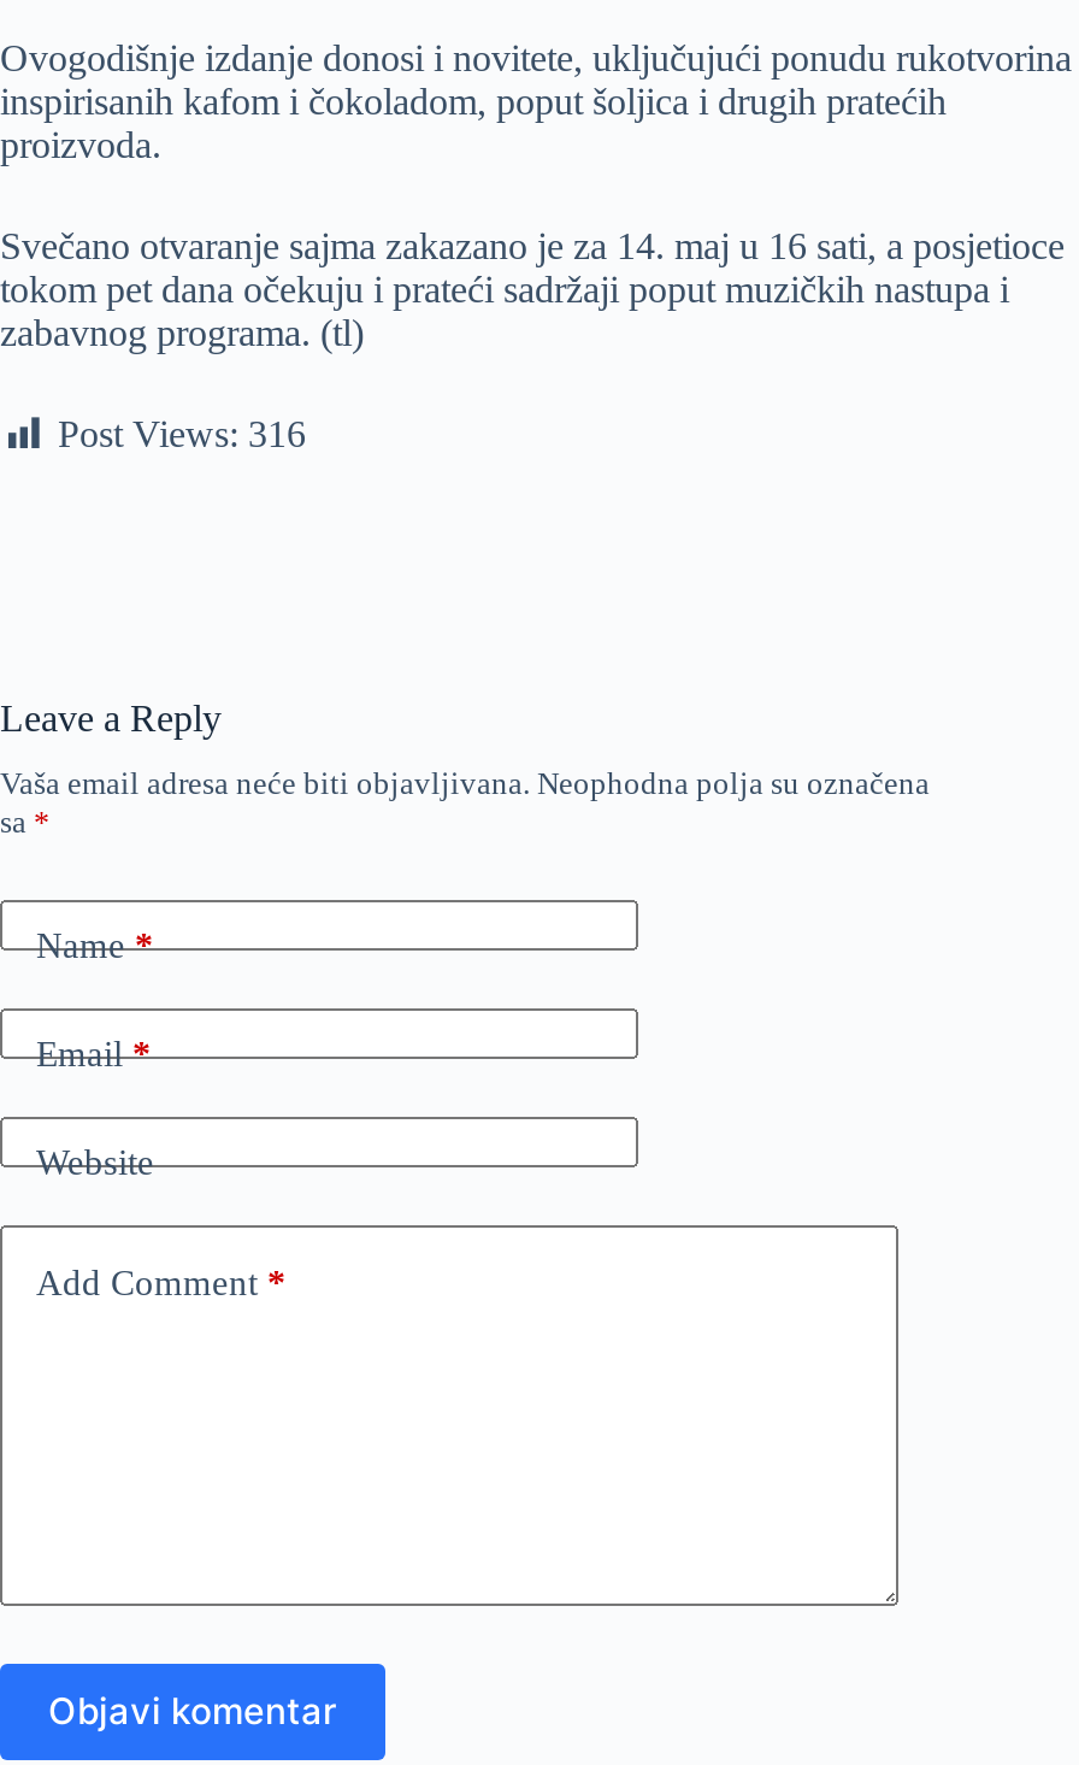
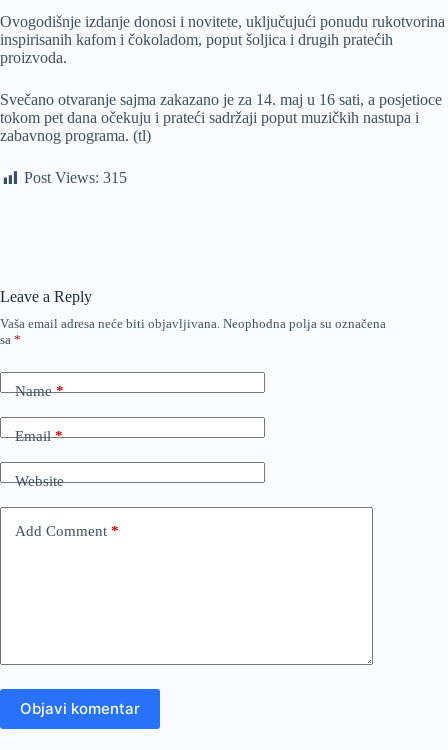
[58,412,306,453] Post Views: 316 -> [24,169,127,186] Post Views: 315

